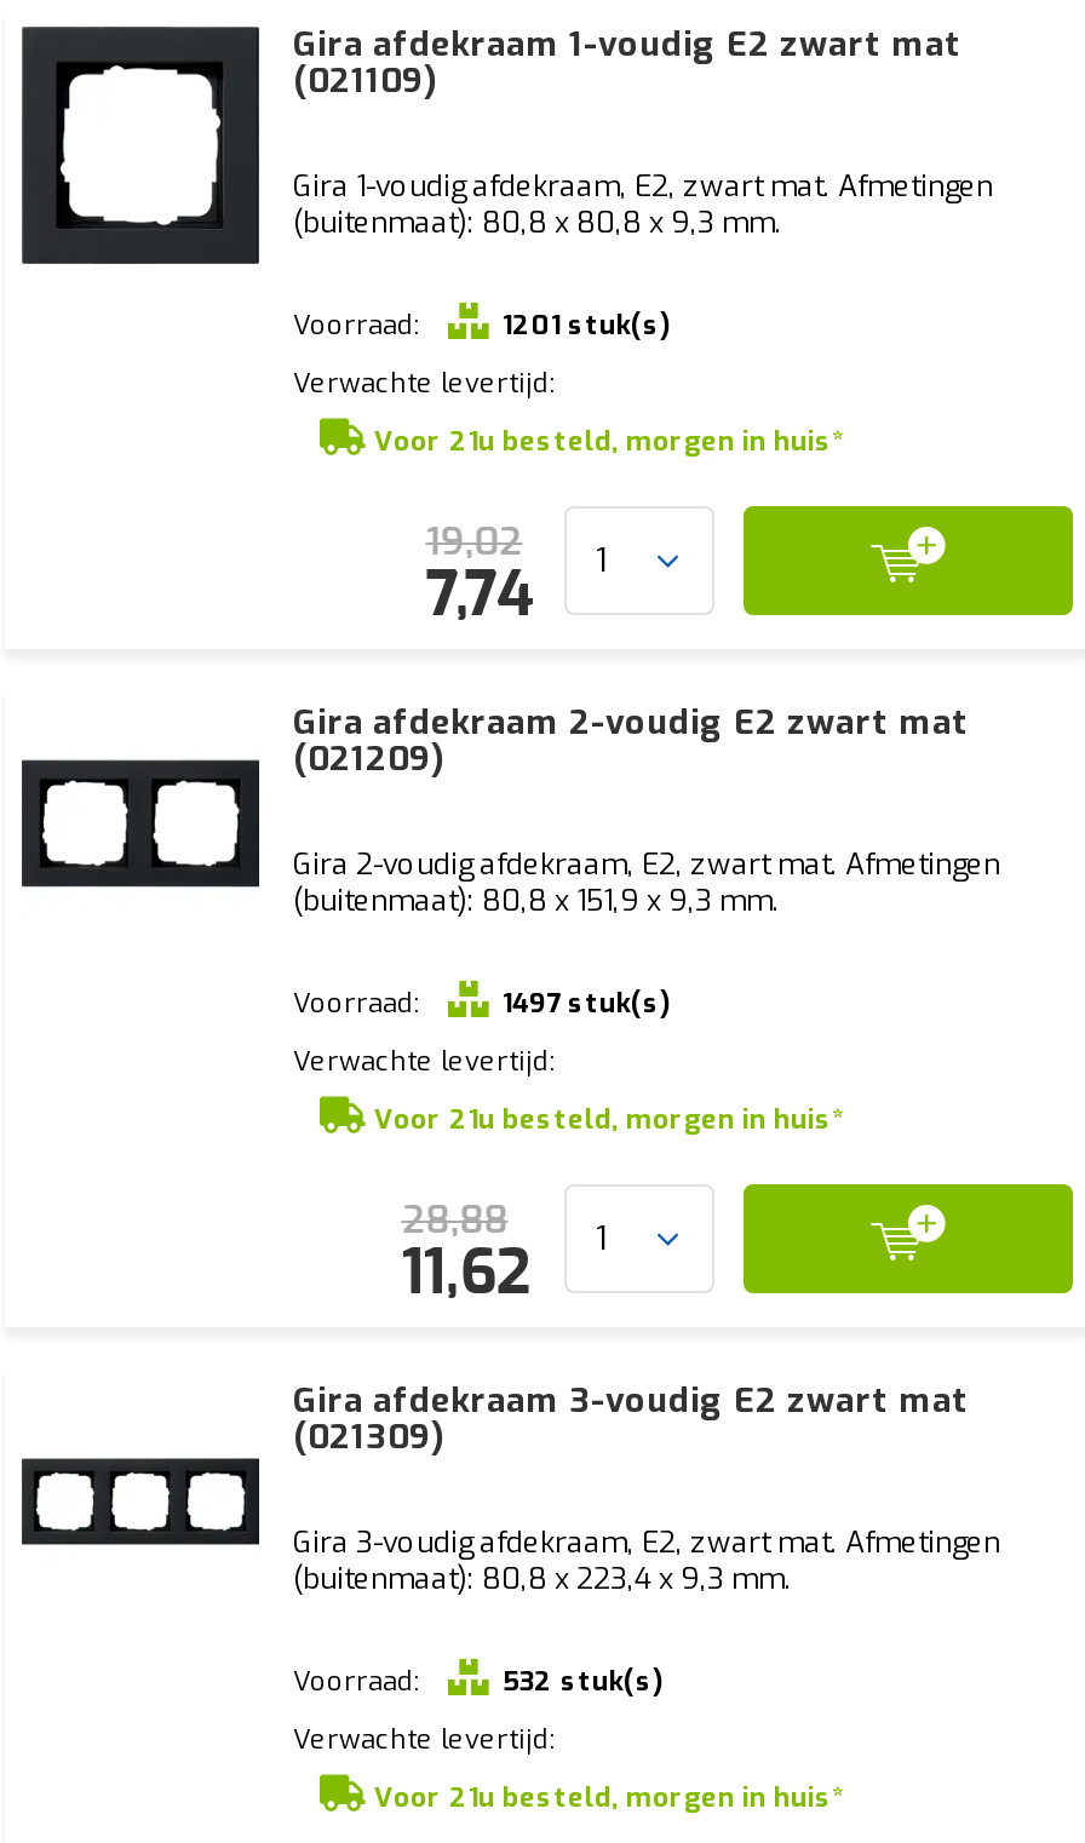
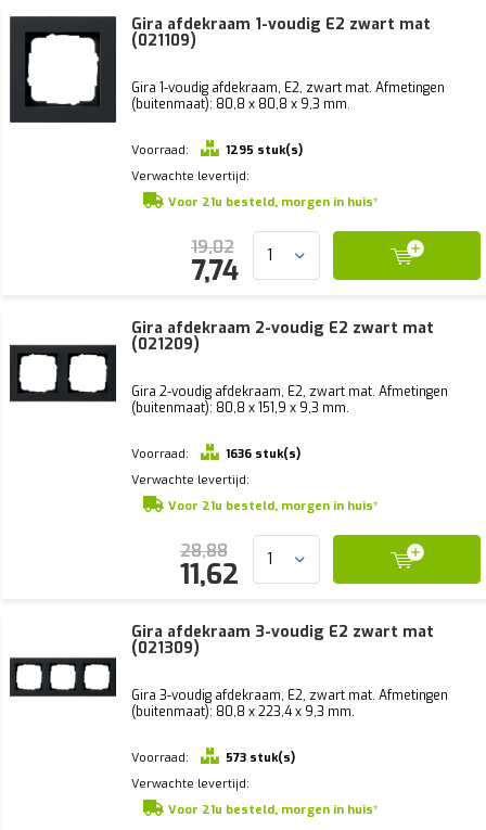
[503,308,670,344] 1201 stuk(s) -> [225,142,302,158] 1295 stuk(s)
[503,986,670,1022] 1497 stuk(s) -> [225,446,300,462] 1636 stuk(s)
[503,1664,662,1700] 532 stuk(s) -> [225,750,295,766] 573 stuk(s)

